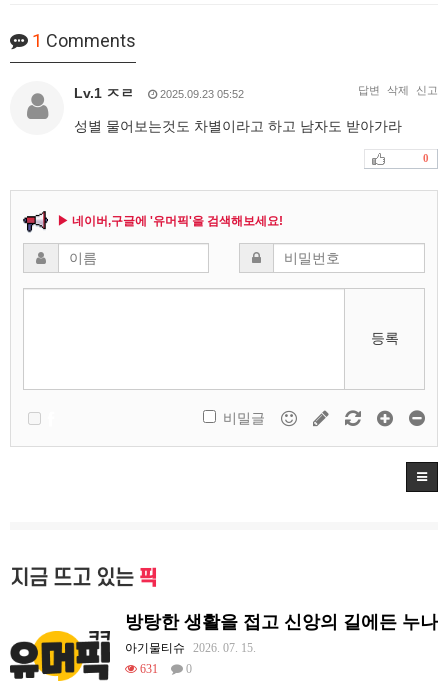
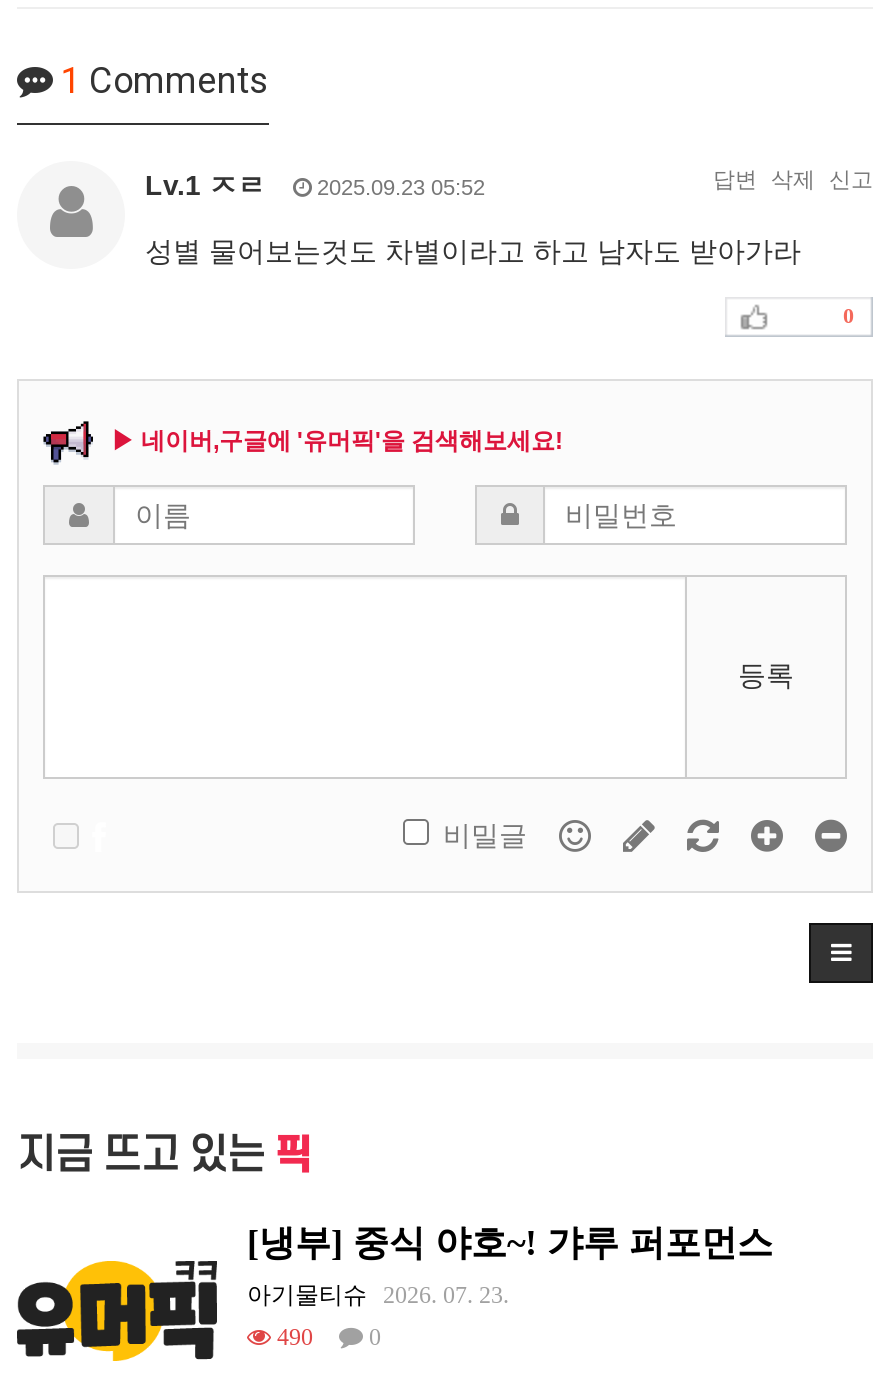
[125,612,438,655] 방탕한 생활을 접고 신앙의 길에든 누나 | 아기물티슈 2026. 07. 15. -> [247,1224,773,1310] [냉부] 중식 야호~! 갸루 퍼포먼스 | 아기물티슈 2026. 07. 23.
[137,662,192,676] 631 0 -> [271,1324,381,1352] 490 0

